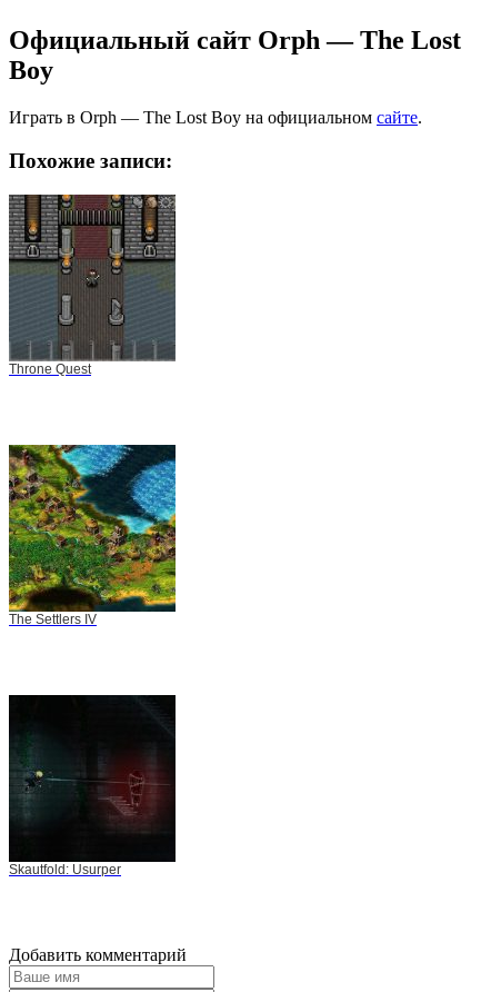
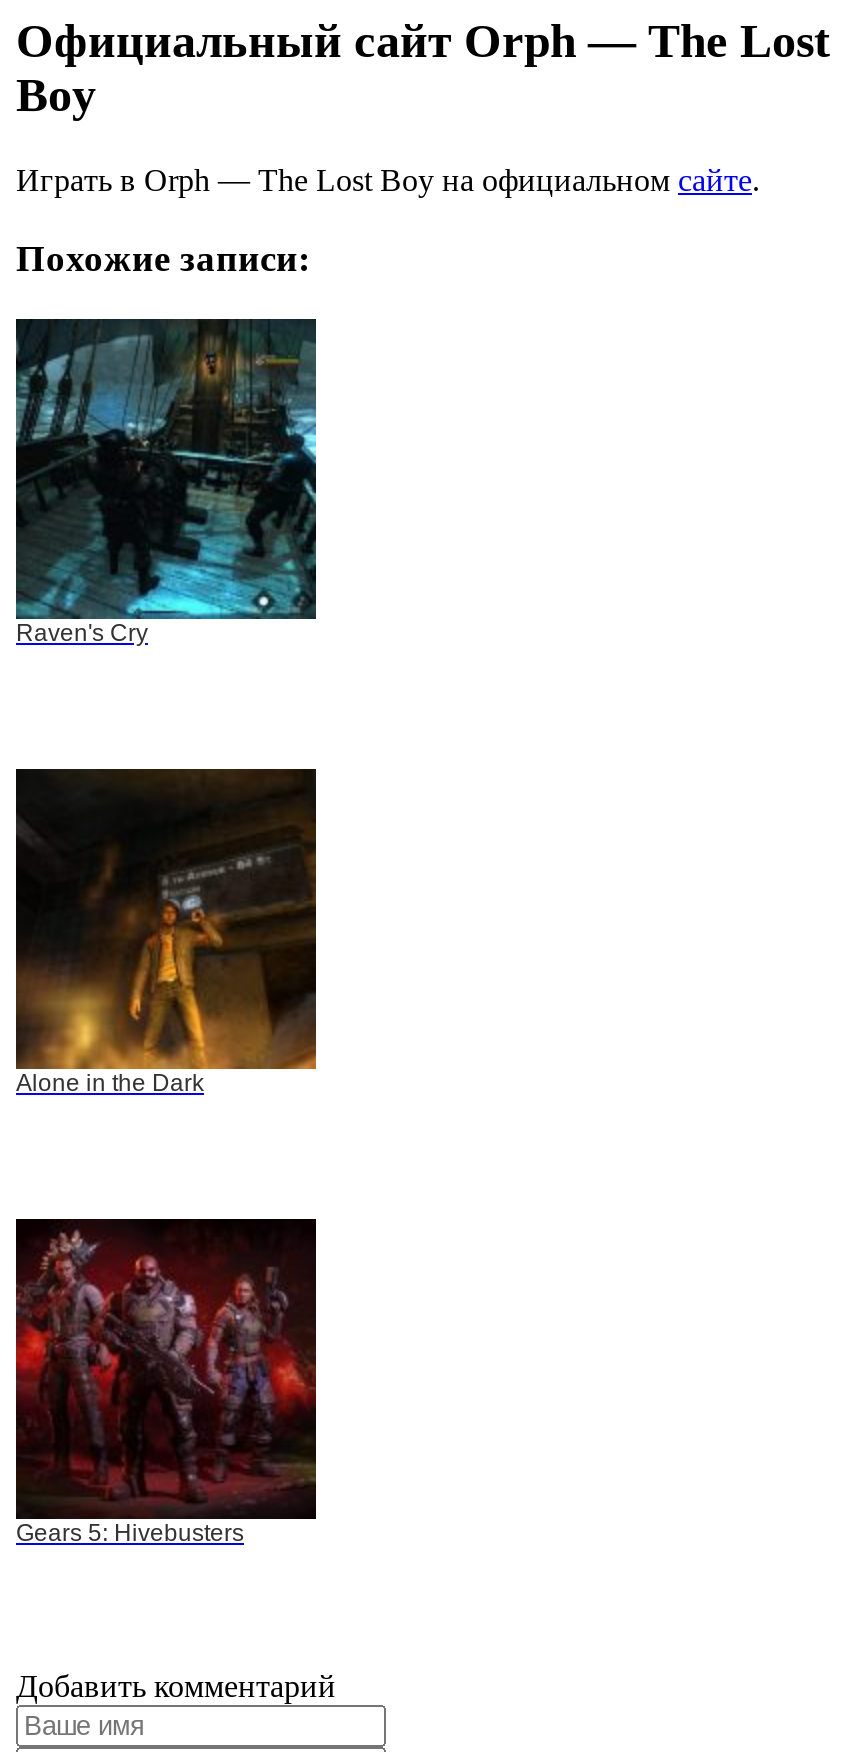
[9,194,177,376] [image] | Throne Quest -> [16,317,318,646] [image] | Raven's Cry
[8,444,177,627] [image] | The Settlers IV -> [14,767,318,1096] [image] | Alone in the Dark
[8,701,176,877] [image] | Skautfold: Usurper -> [14,1227,316,1546] [image] | Gears 5: Hivebusters

